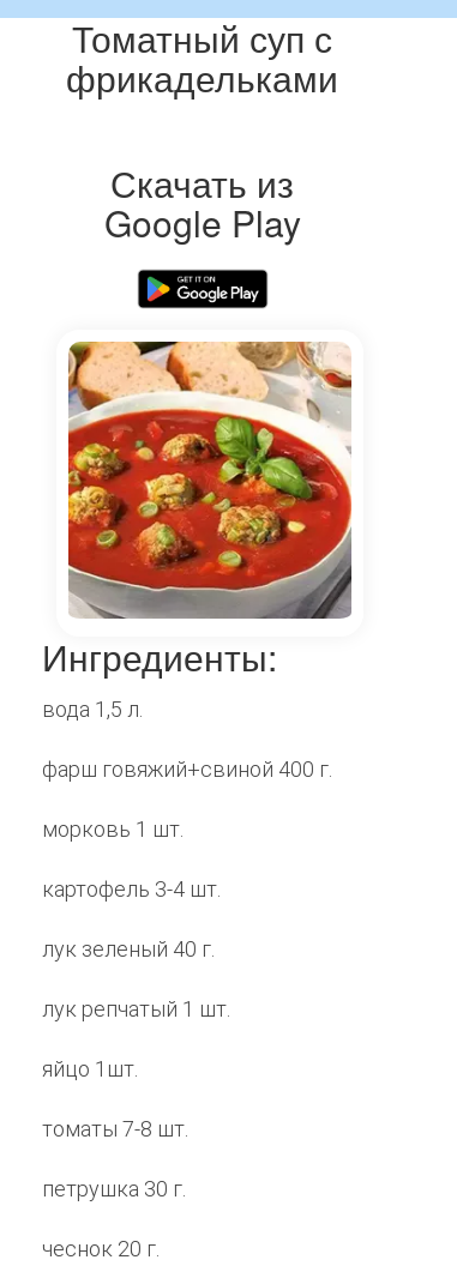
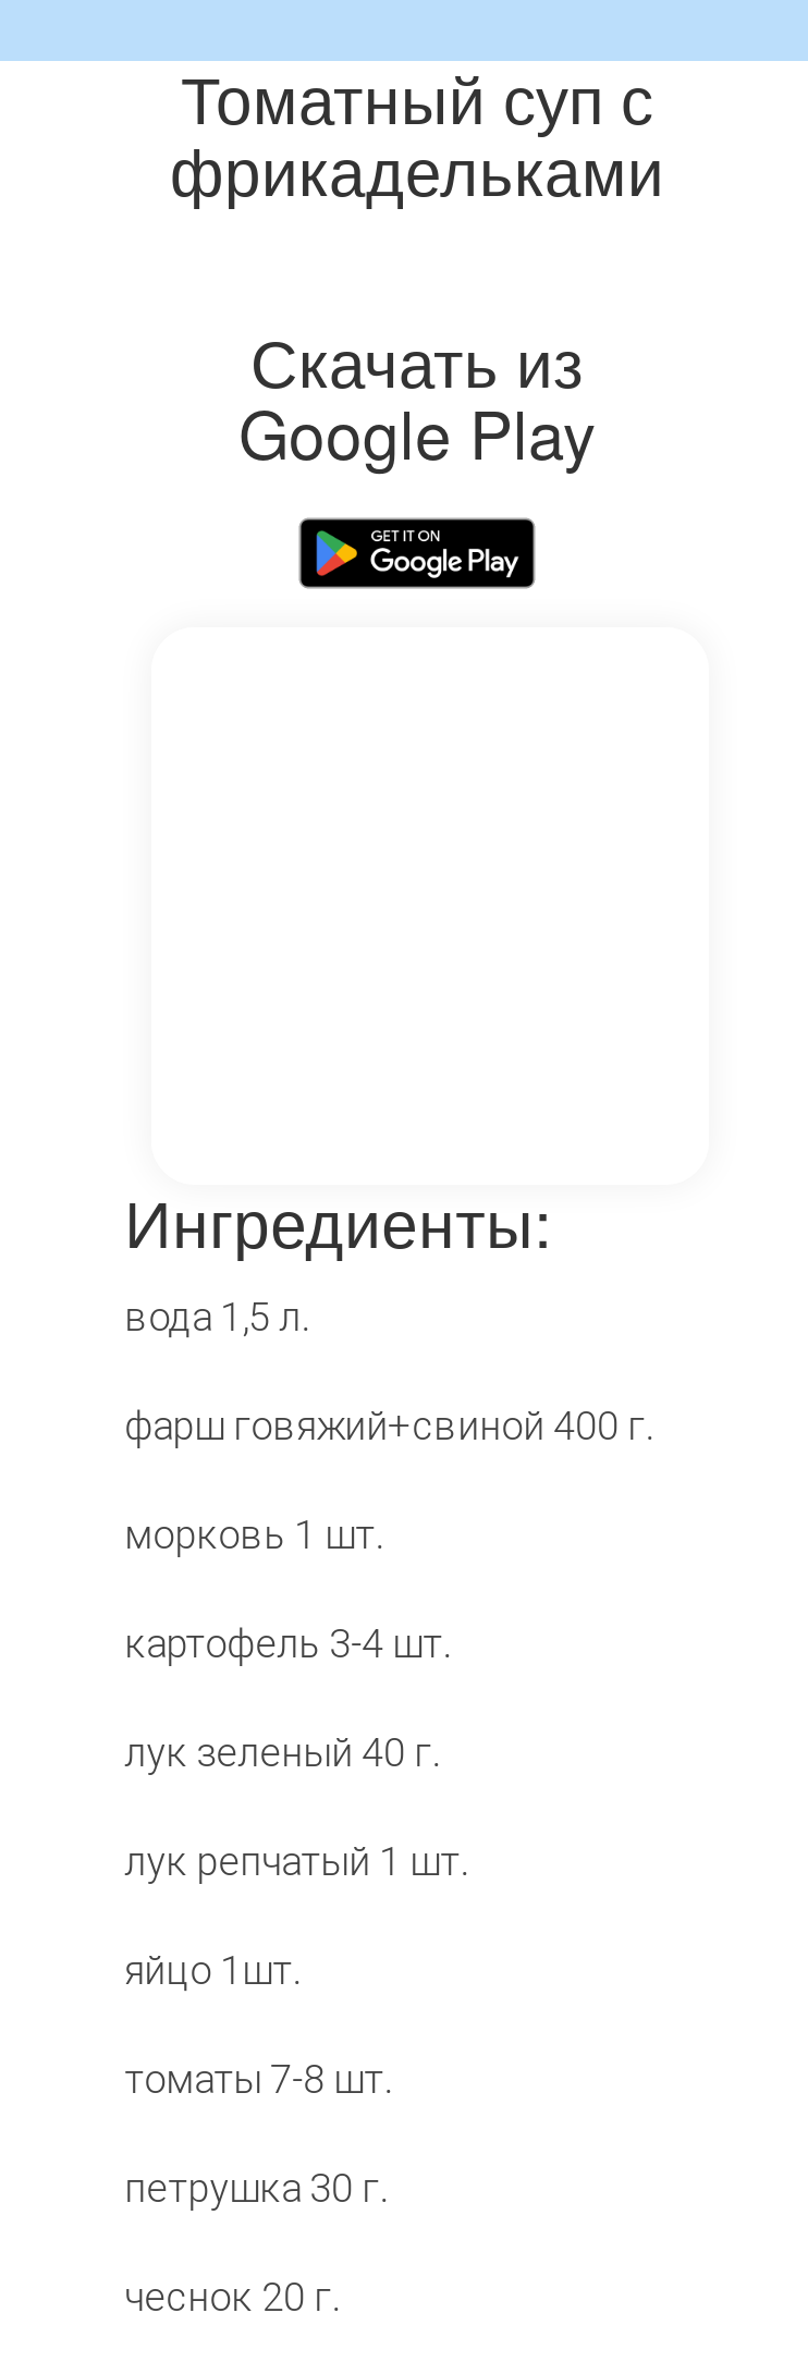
[67,340,353,620] [image] -> none

